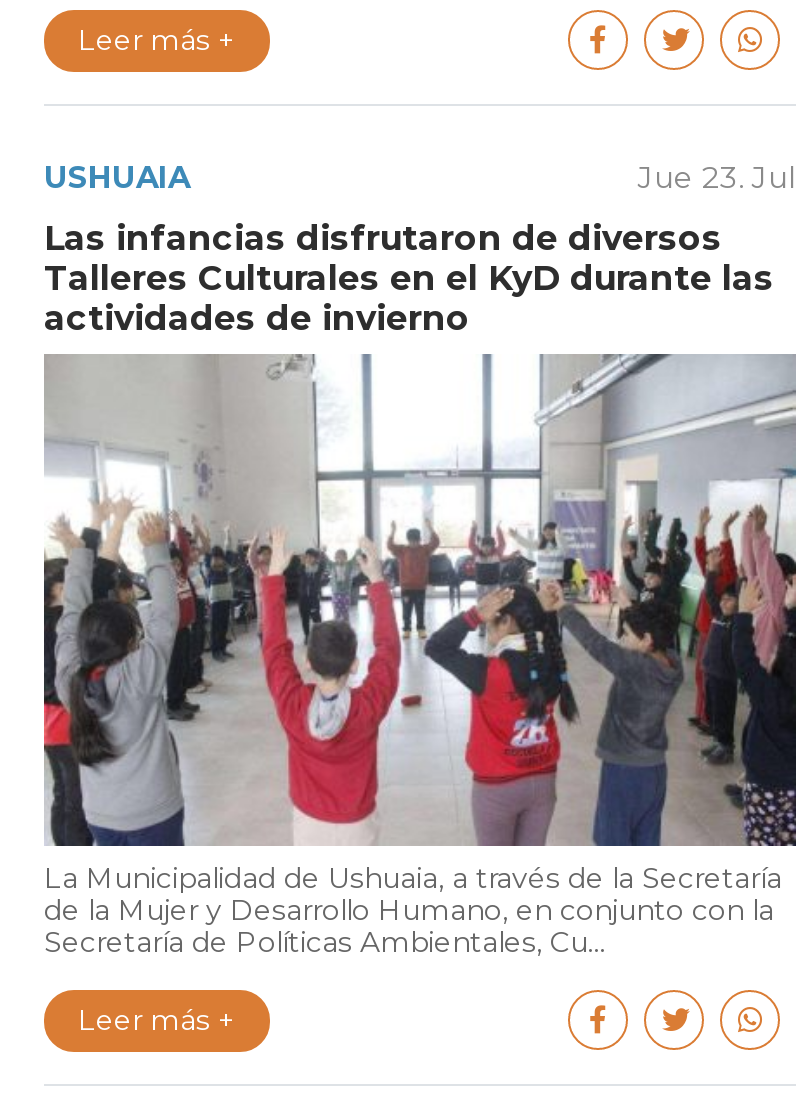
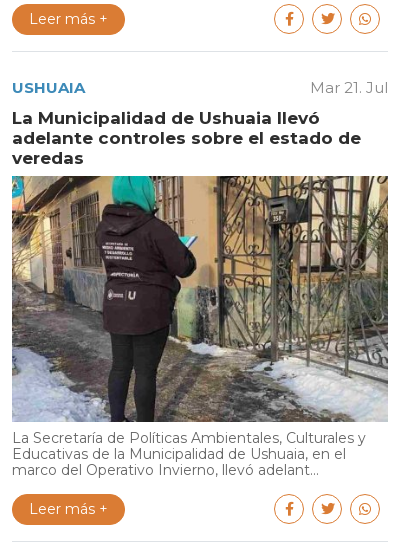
[638,158,796,196] Jue 23. Jul -> [310,78,388,97] Mar 21. Jul
[44,218,774,338] Las infancias disfrutaron de diversos | Talleres Culturales en el KyD durante las | actividades de invierno -> [12,108,361,168] La Municipalidad de Ushuaia llevó | adelante controles sobre el estado de | veredas
[42,354,798,960] [image] | La Municipalidad de Ushuaia, a través de la Secretaría | de la Mujer y Desarrollo Humano, en conjunto con la | Secretaría de Políticas Ambientales, Cu... -> [11,175,389,479] [image] | La Secretaría de Políticas Ambientales, Culturales y | Educativas de la Municipalidad de Ushuaia, en el | marco del Operativo Invierno, llevó adelant...

